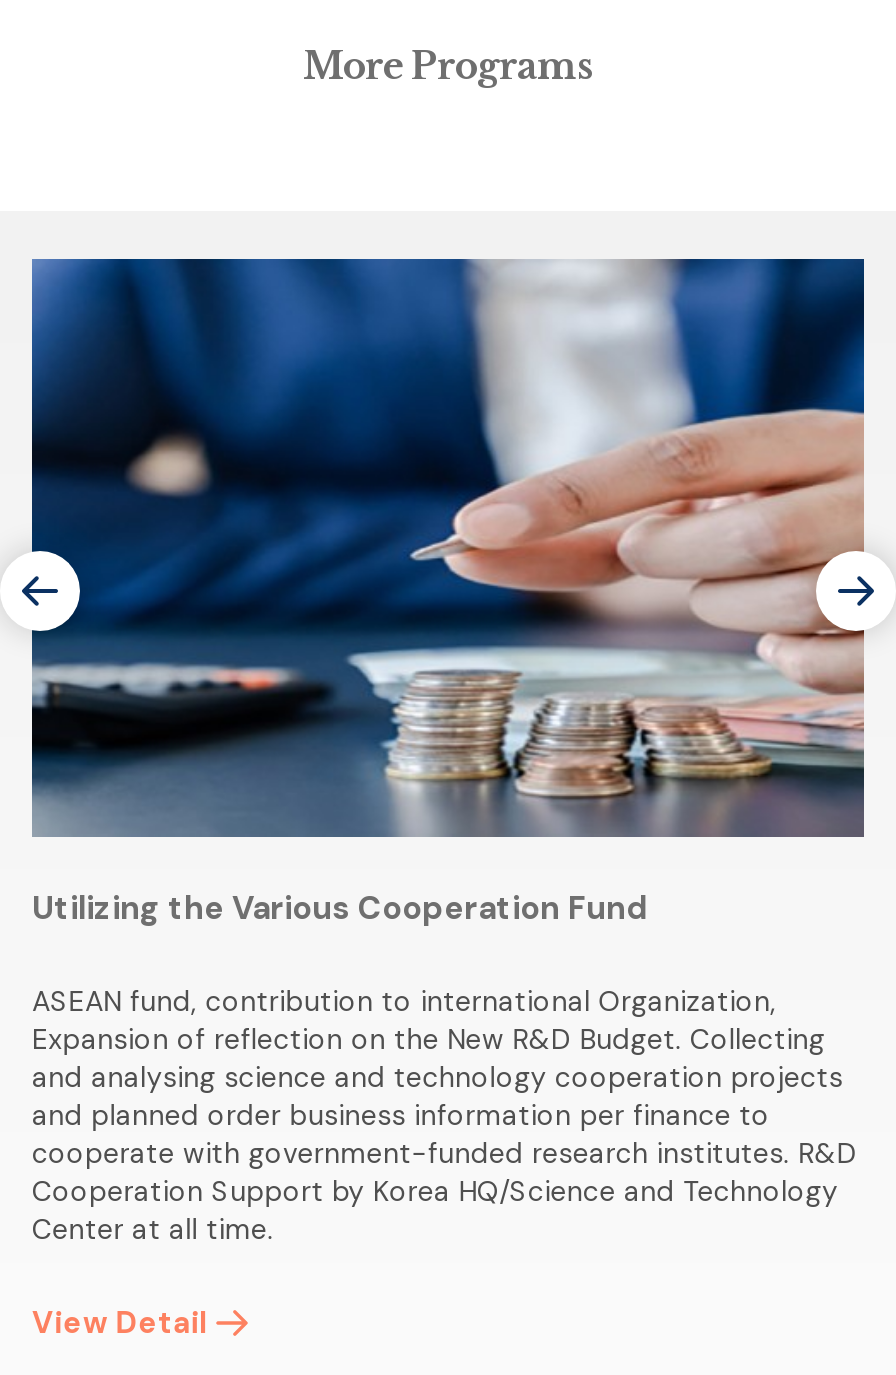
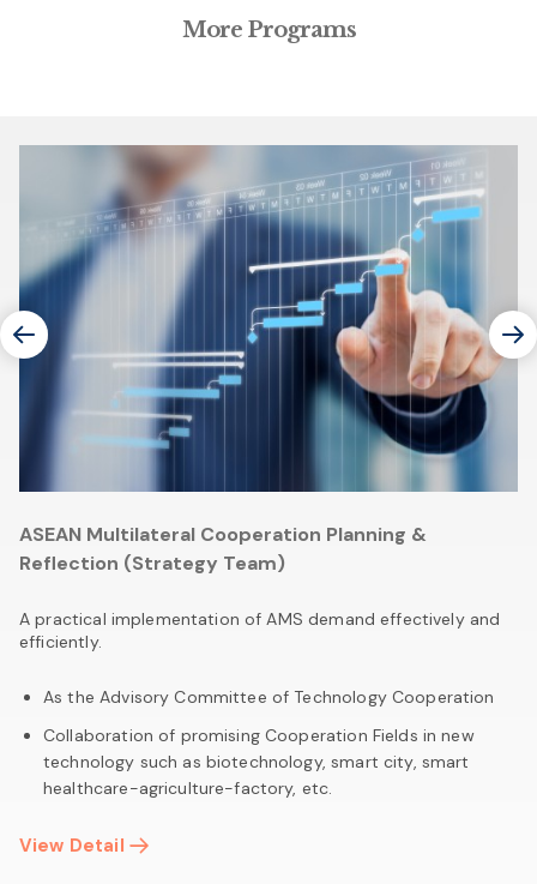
[20,257,876,1248] [image] | Utilizing the Various Cooperation Fund | ASEAN fund, contribution to international Organization, | Expansion of reflection on the New R&D Budget. Collecting | and analysing science and technology cooperation projects | and planned order business information per finance to | cooperate with government-funded research institutes. R&D | Cooperation Support by Korea HQ/Science and Technology | Center at all time. -> [12,145,525,799] [image] | ASEAN Multilateral Cooperation Planning & | Reflection (Strategy Team) | A practical implementation of AMS demand effectively and | efficiently. | As the Advisory Committee of Technology Cooperation | Collaboration of promising Cooperation Fields in new | technology such as biotechnology, smart city, smart | healthcare-agriculture-factory, etc.

